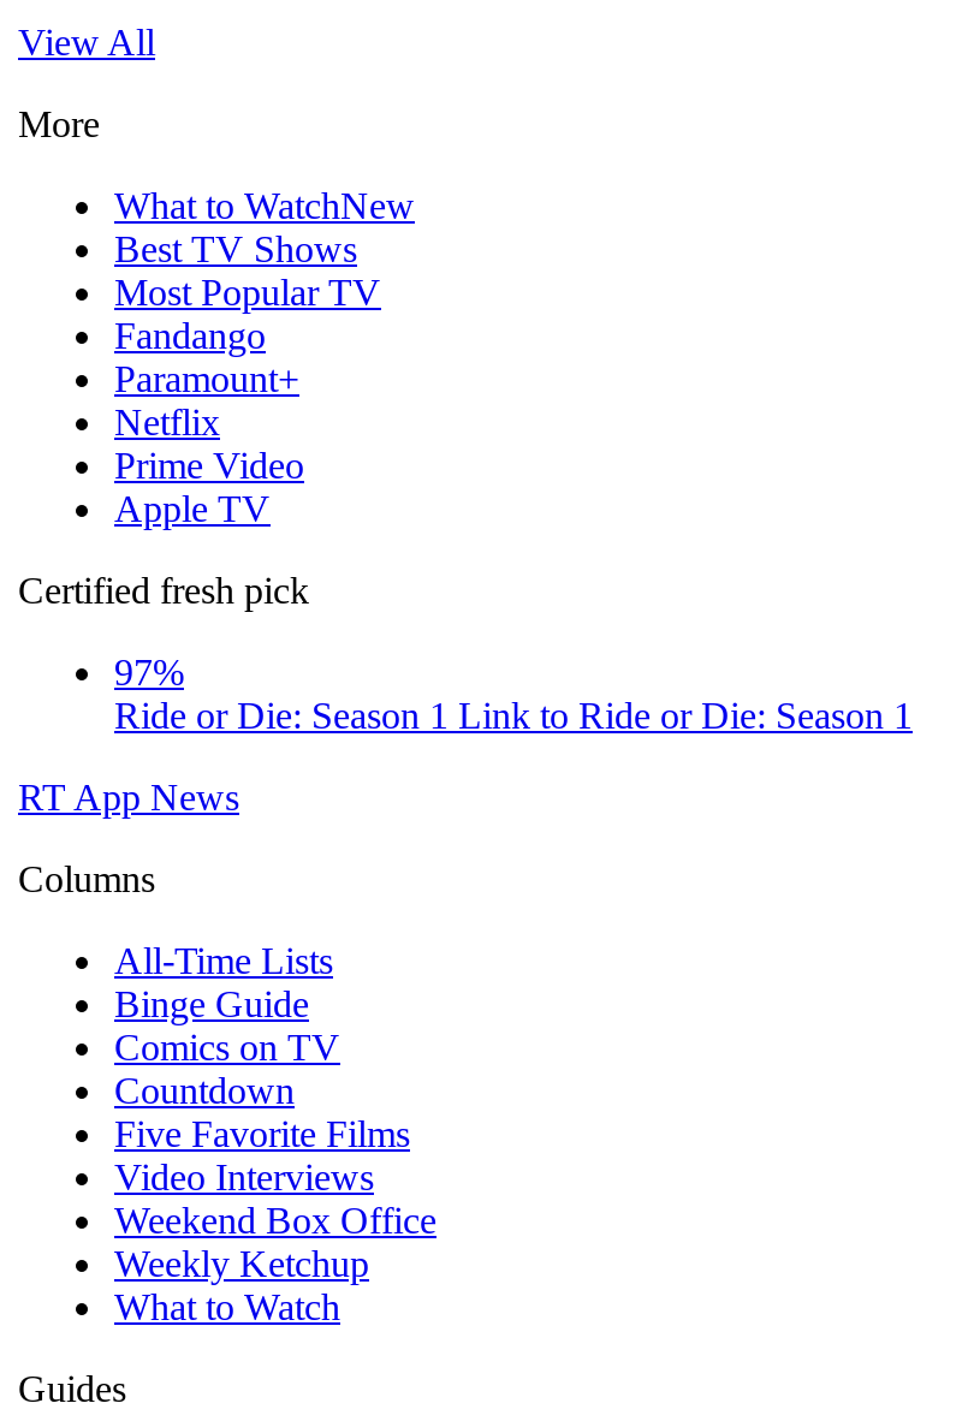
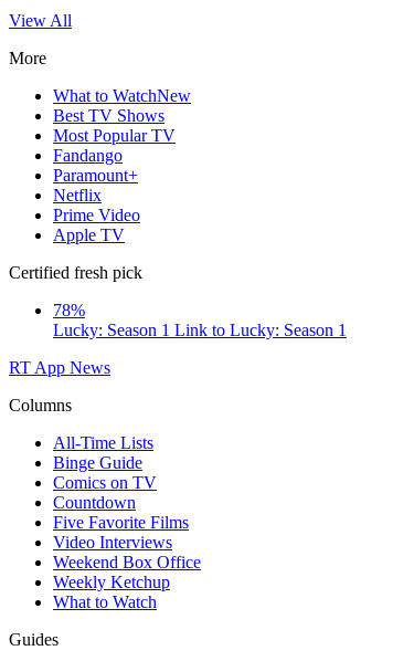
[114,652,913,736] 97% | Ride or Die: Season 1 Link to Ride or Die: Season 1 -> [53,301,347,339] 78% | Lucky: Season 1 Link to Lucky: Season 1

